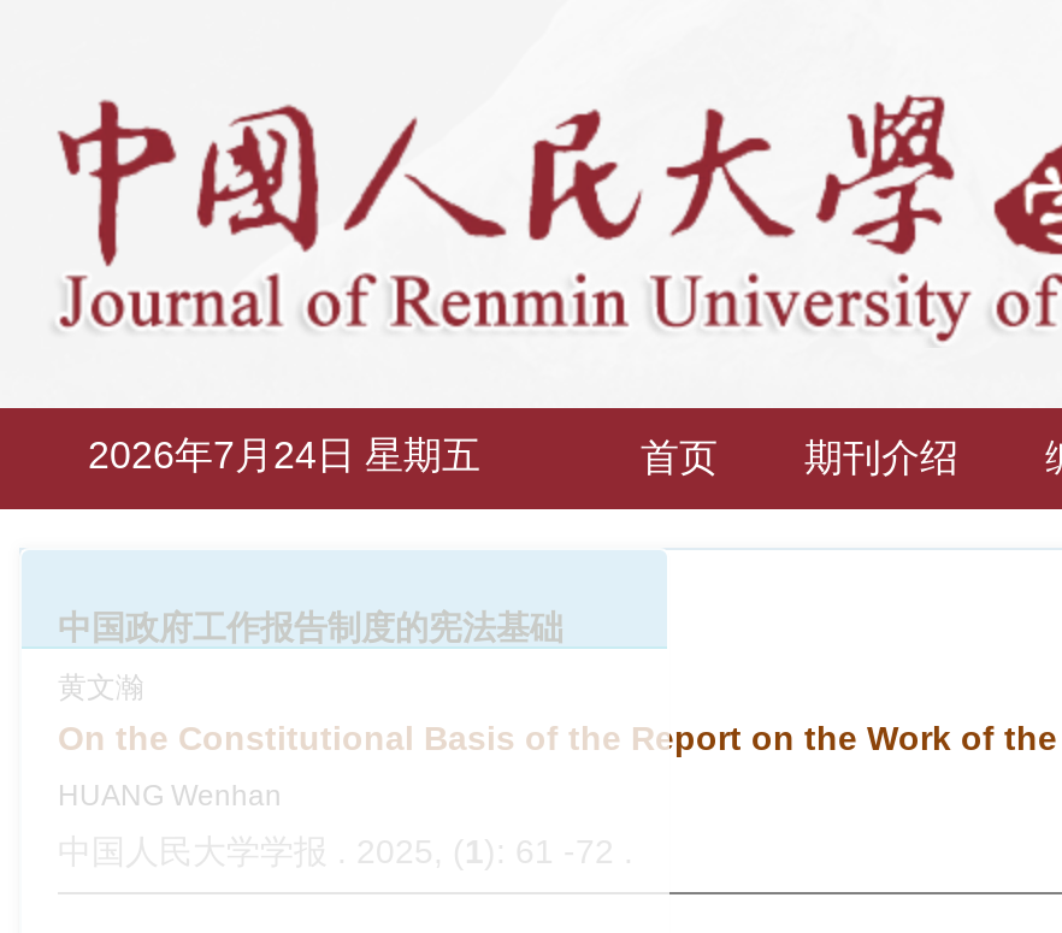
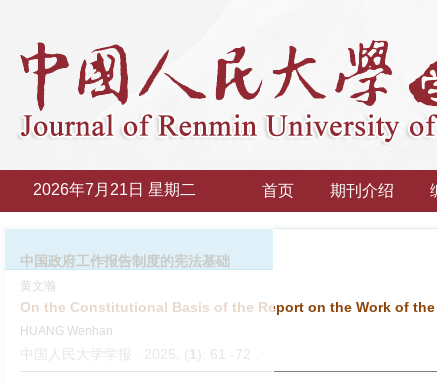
[88,435,480,476] 2026年7月24日 星期五 -> [32,181,195,198] 2026年7月21日 星期二

